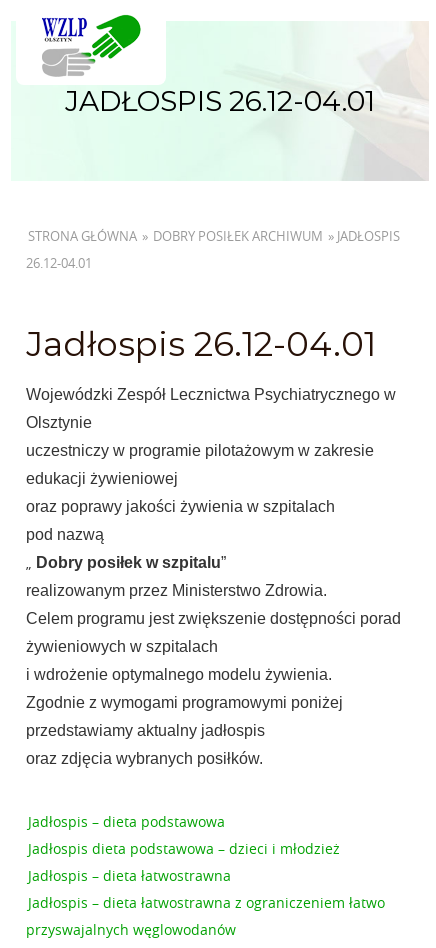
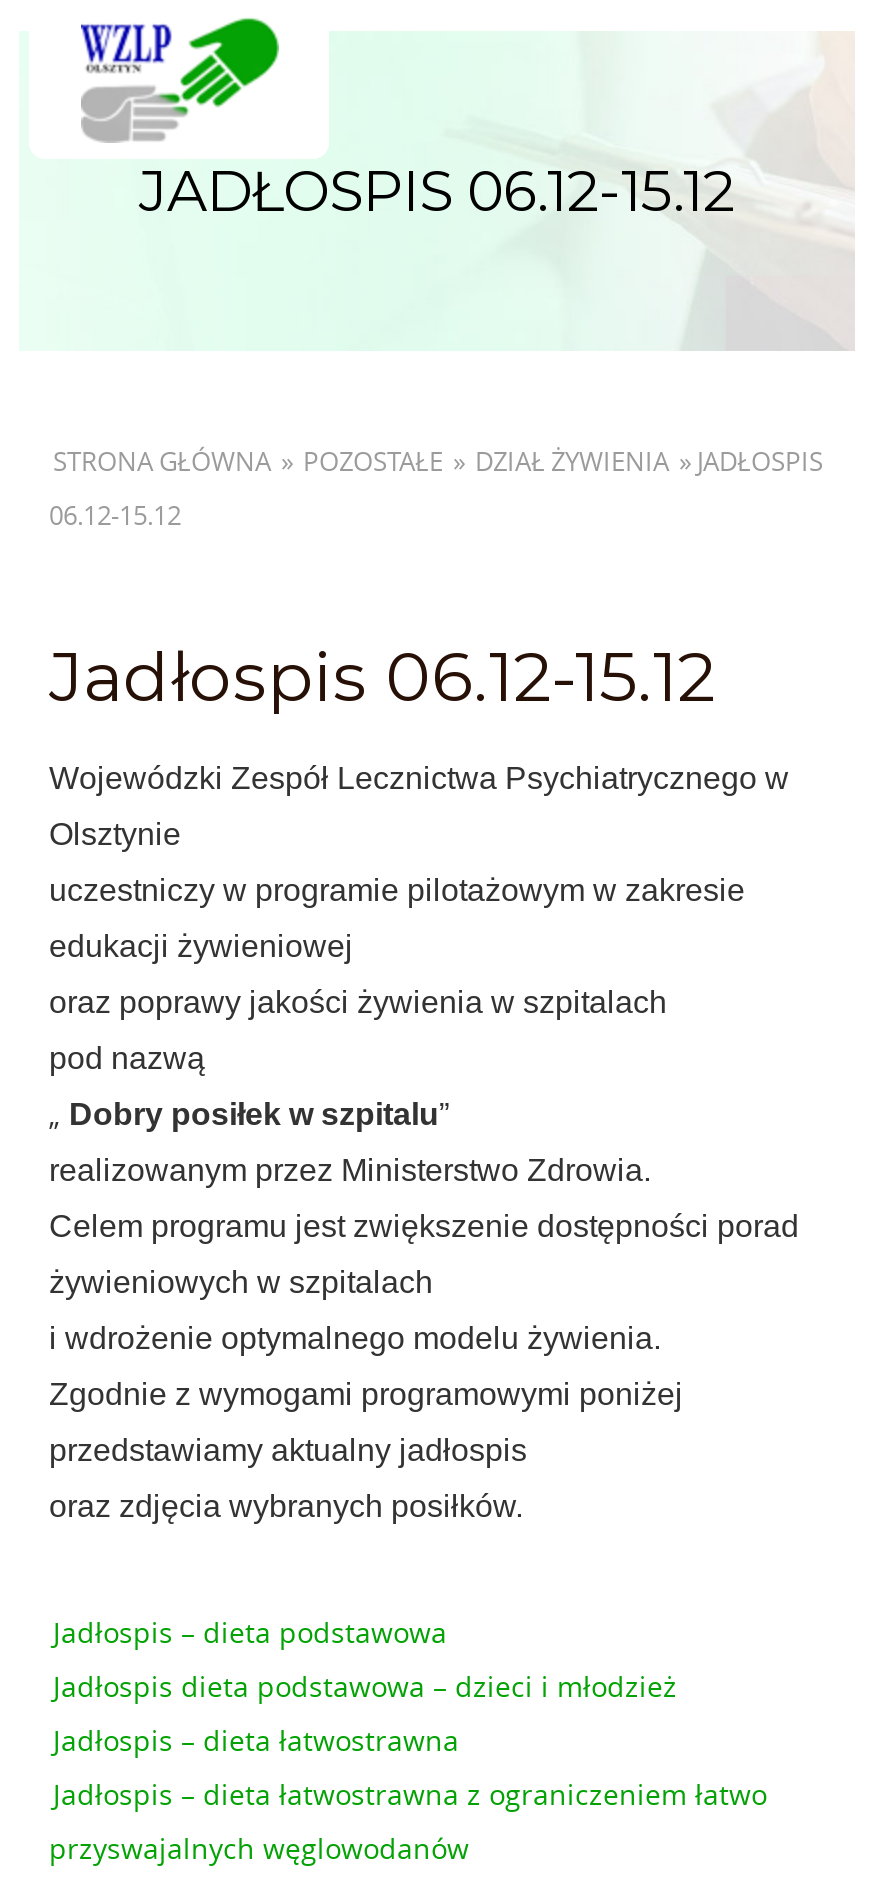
[65,84,375,118] JADŁOSPIS 26.12-04.01 -> [139,157,735,225] JADŁOSPIS 06.12-15.12
[28,227,400,245] STRONA GŁÓWNA » DOBRY POSIŁEK ARCHIWUM » JADŁOSPIS -> [53,443,823,479] STRONA GŁÓWNA » POZOSTAŁE » DZIAŁ ŻYWIENIA » JADŁOSPIS
[26,254,92,272] 26.12-04.01 -> [49,497,181,533] 06.12-15.12
[26,323,376,365] Jadłospis 26.12-04.01 -> [49,635,715,719] Jadłospis 06.12-15.12

